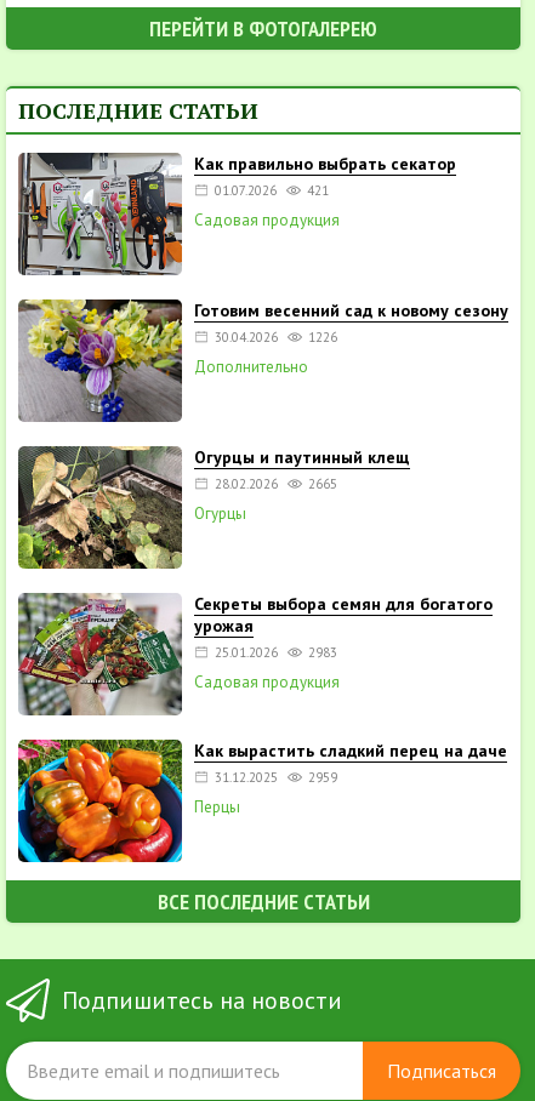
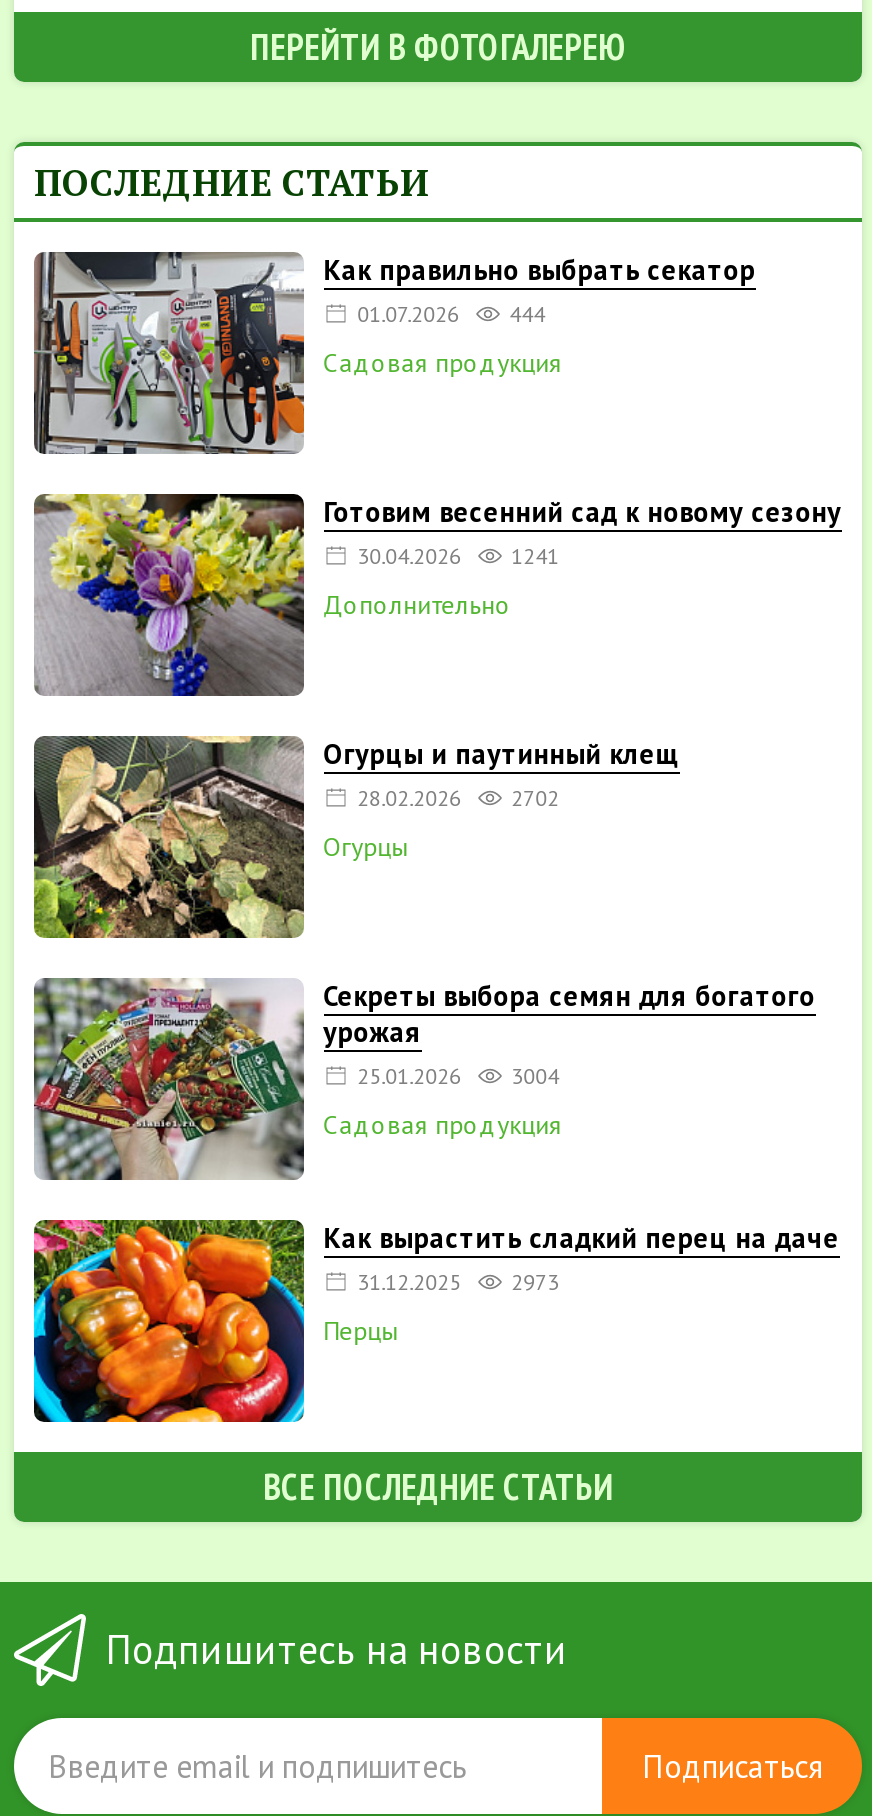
[214,182,328,199] 01.07.2026 421 -> [357,300,545,328] 01.07.2026 444
[214,329,337,346] 30.04.2026 1226 -> [357,542,559,570] 30.04.2026 1241
[214,475,337,492] 28.02.2026 2665 -> [357,784,559,812] 28.02.2026 2702
[214,644,337,661] 25.01.2026 2983 -> [357,1062,559,1090] 25.01.2026 3004
[214,769,337,786] 31.12.2025 2959 -> [357,1268,559,1296] 31.12.2025 2973

